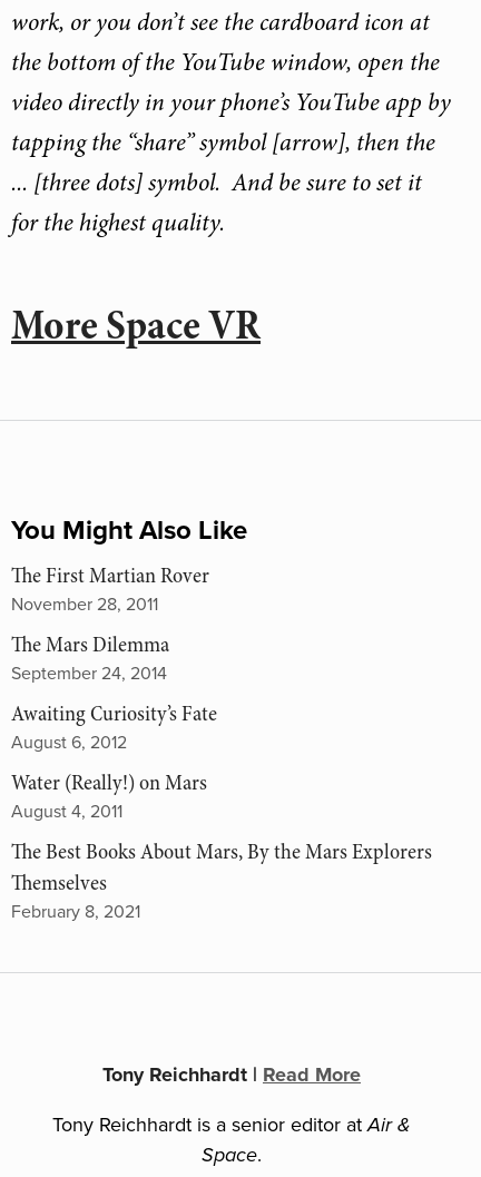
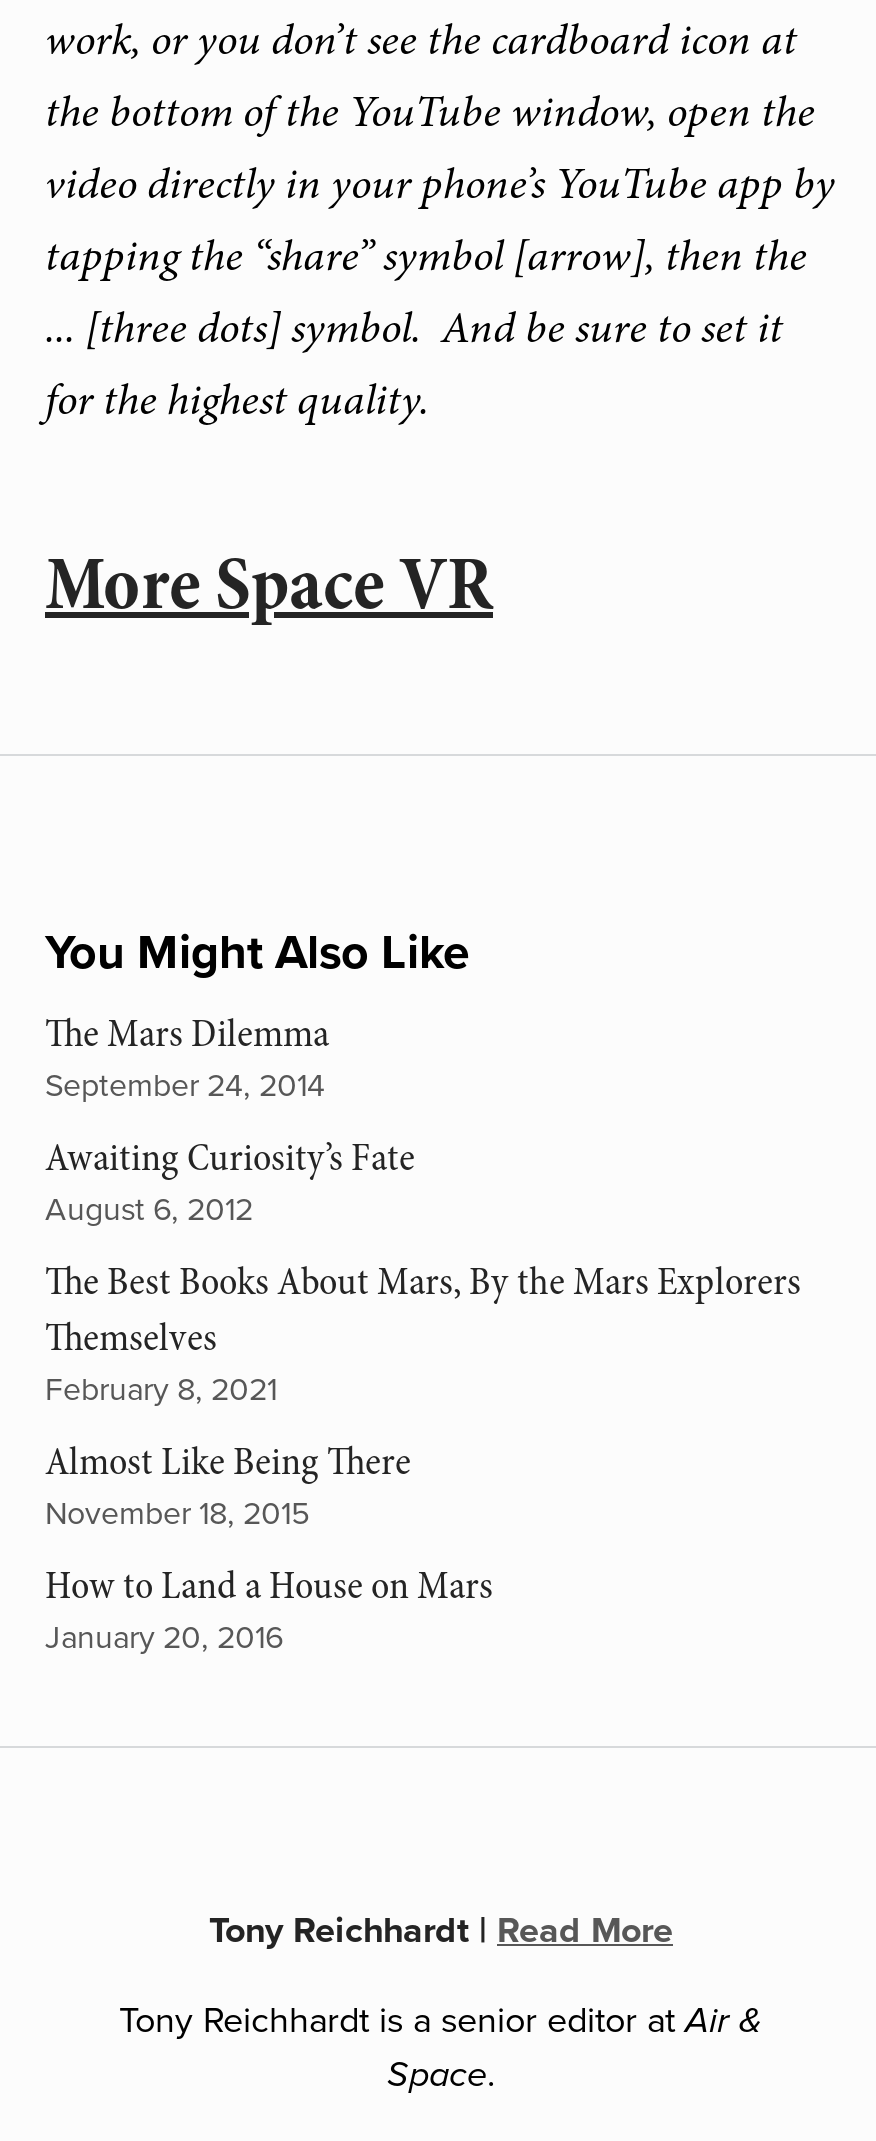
[11,561,209,615] The First Martian Rover | November 28, 2011 -> none
moved [11,630,217,754] -> [45,1007,415,1229]: The Mars Dilemma | September 24, 2014 | Awaiting Curiosity’s Fate | August 6, 2012
[11,768,207,823] Water (Really!) on Mars | August 4, 2011 -> none
moved [11,837,432,923] -> [45,1255,801,1409]: The Best Books About Mars, By the Mars Explorers | Themselves | February 8, 2021
none -> [45,1435,493,1657] Almost Like Being There | November 18, 2015 | How to Land a House on Mars | January 20, 2016

